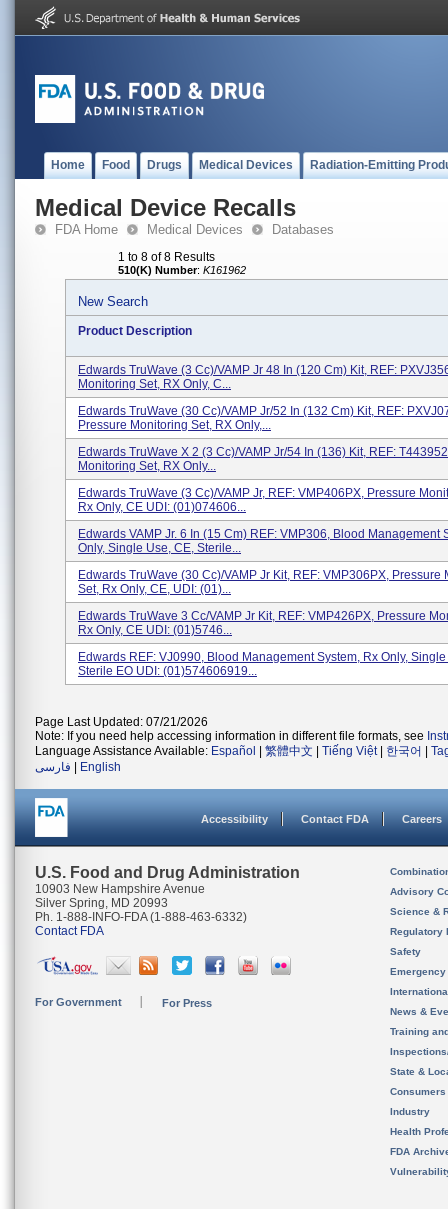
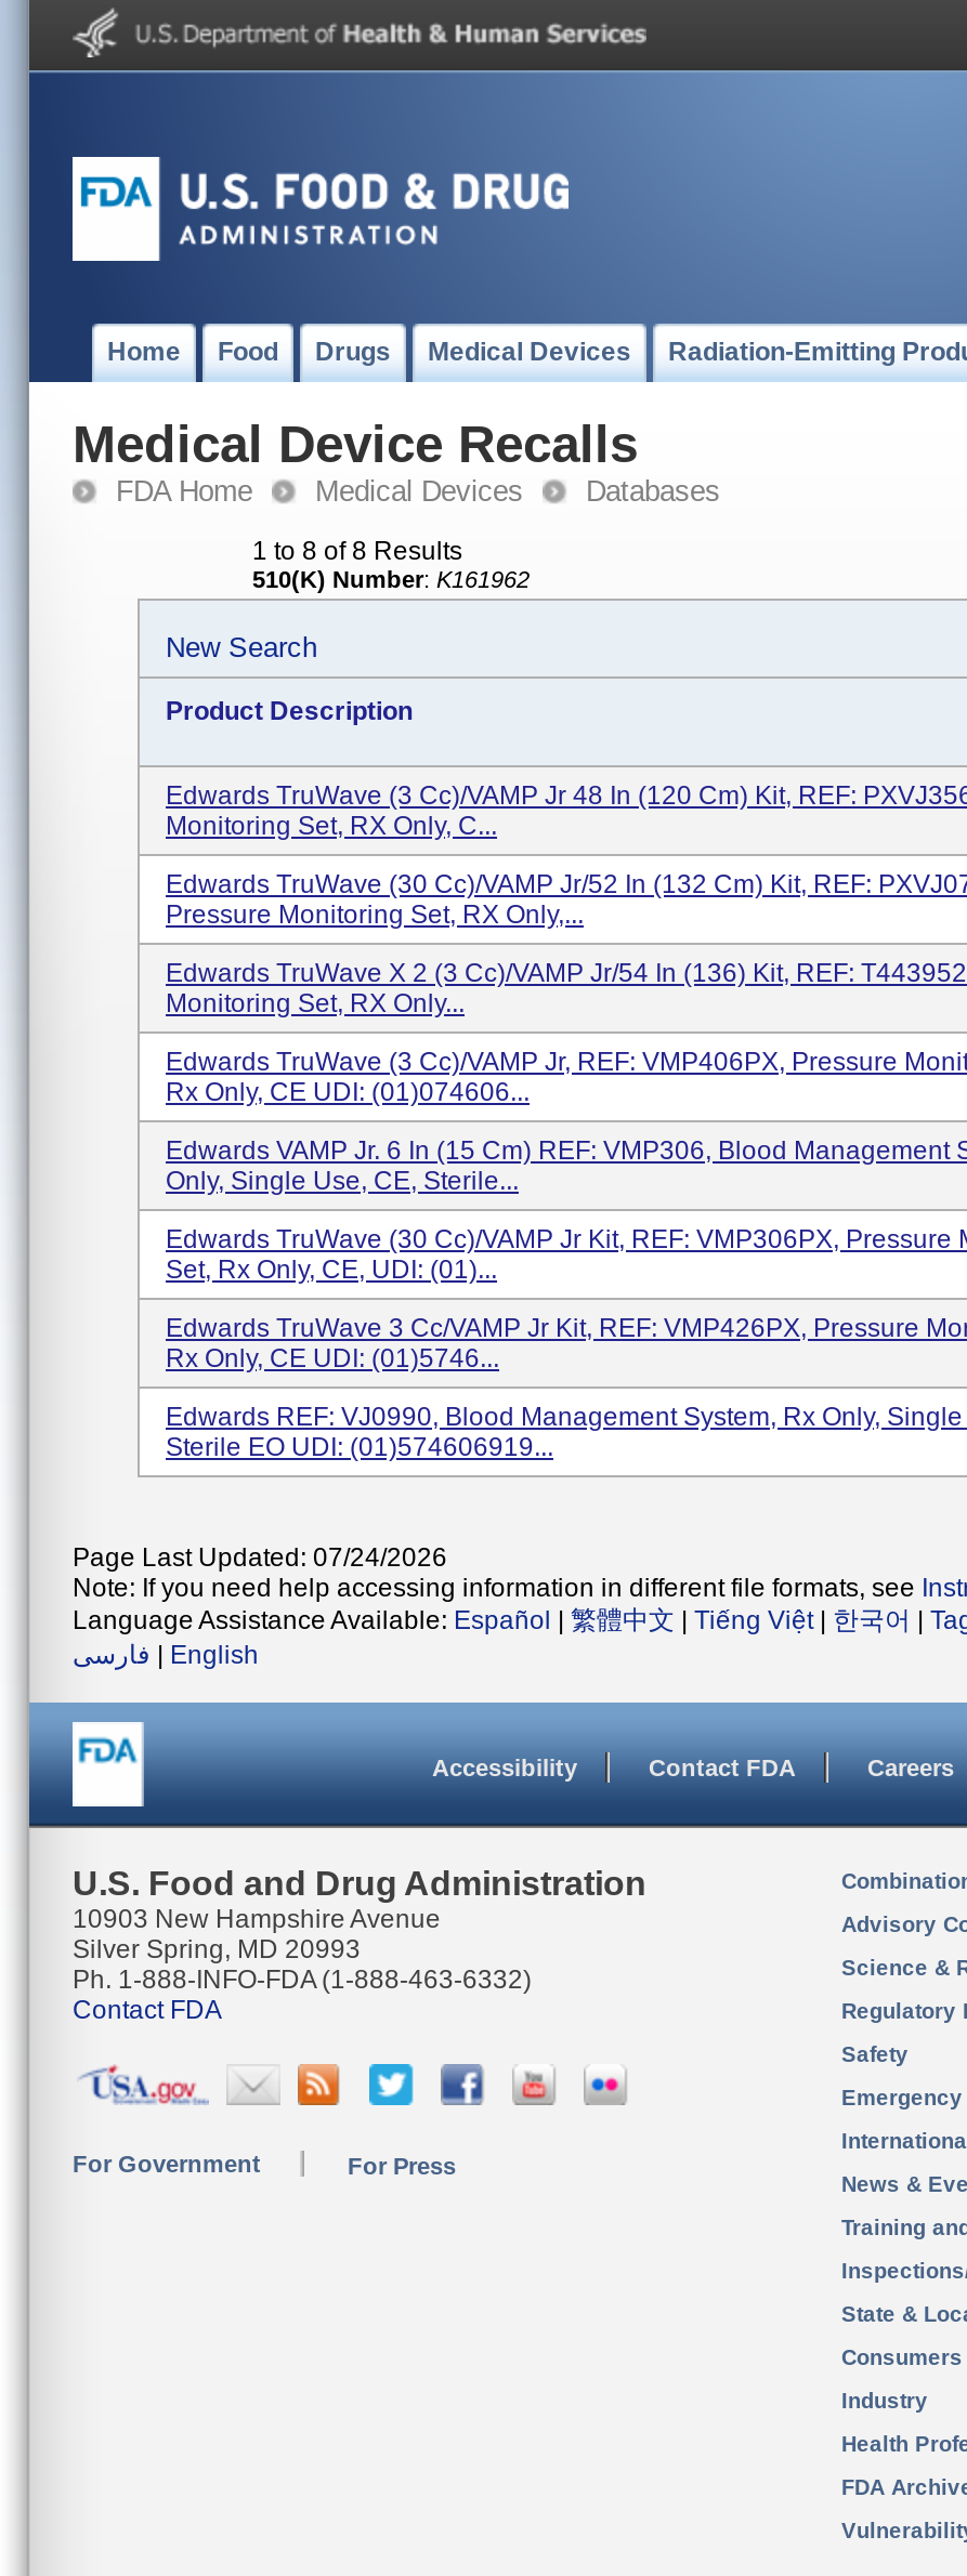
[35,715,208,729] Page Last Updated: 07/21/2026 -> [73,1542,447,1573] Page Last Updated: 07/24/2026

